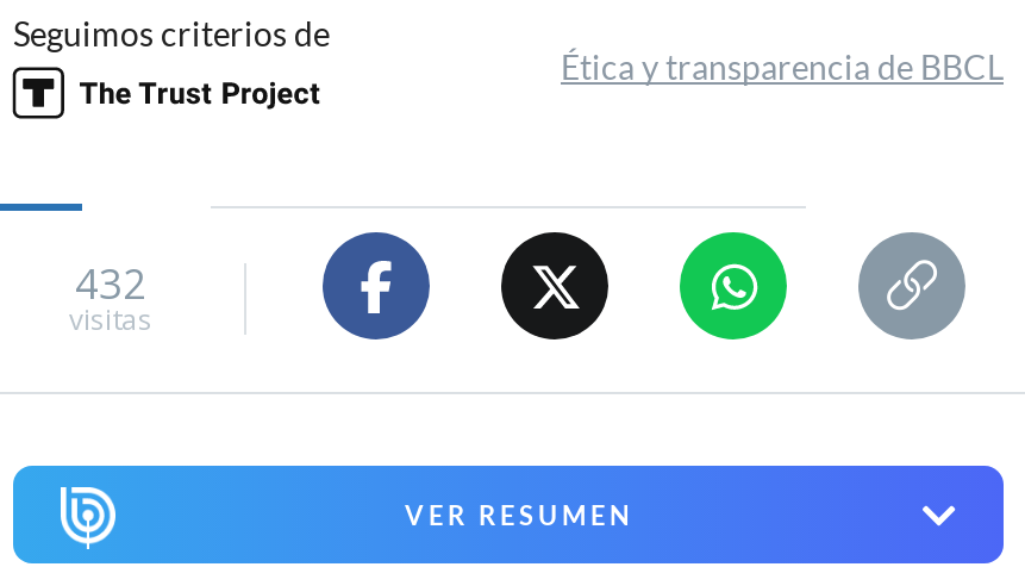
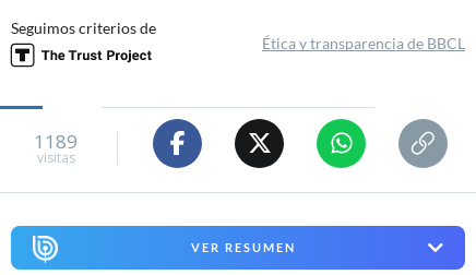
[75,255,146,310] 432 -> [34,129,78,154] 1189

